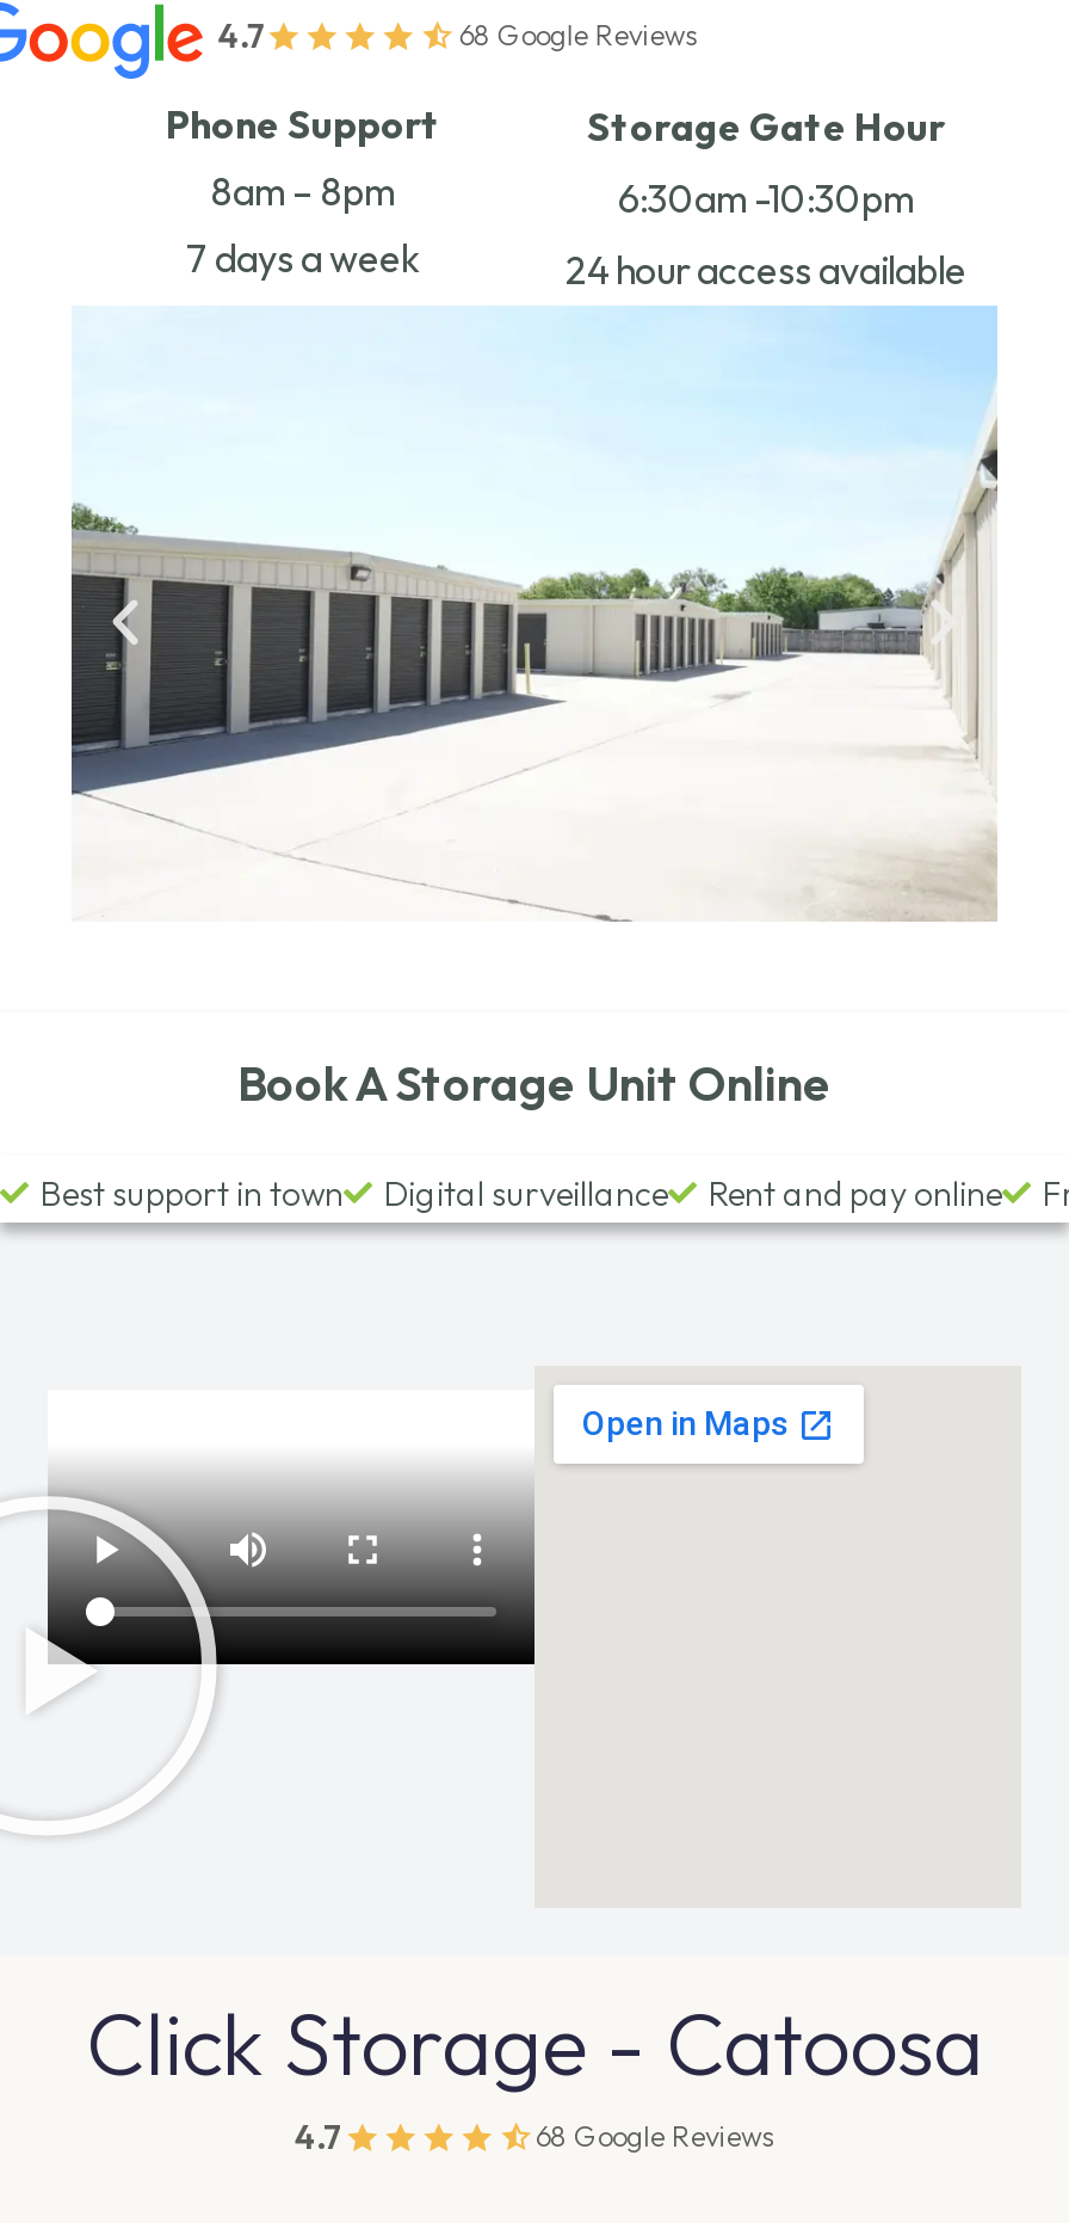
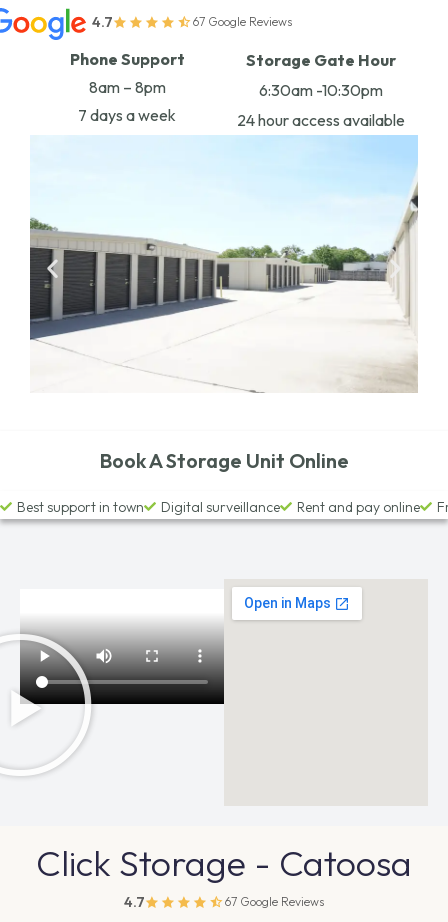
[459,16,697,52] 68 Google Reviews -> [193,14,292,29] 67 Google Reviews
[536,2118,774,2154] 68 Google Reviews -> [225,894,324,909] 67 Google Reviews

